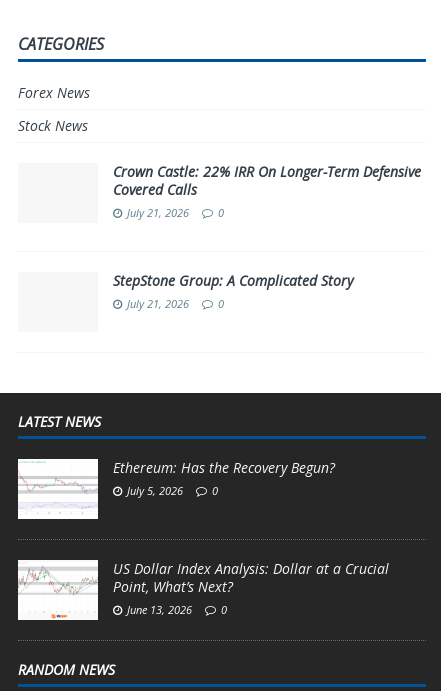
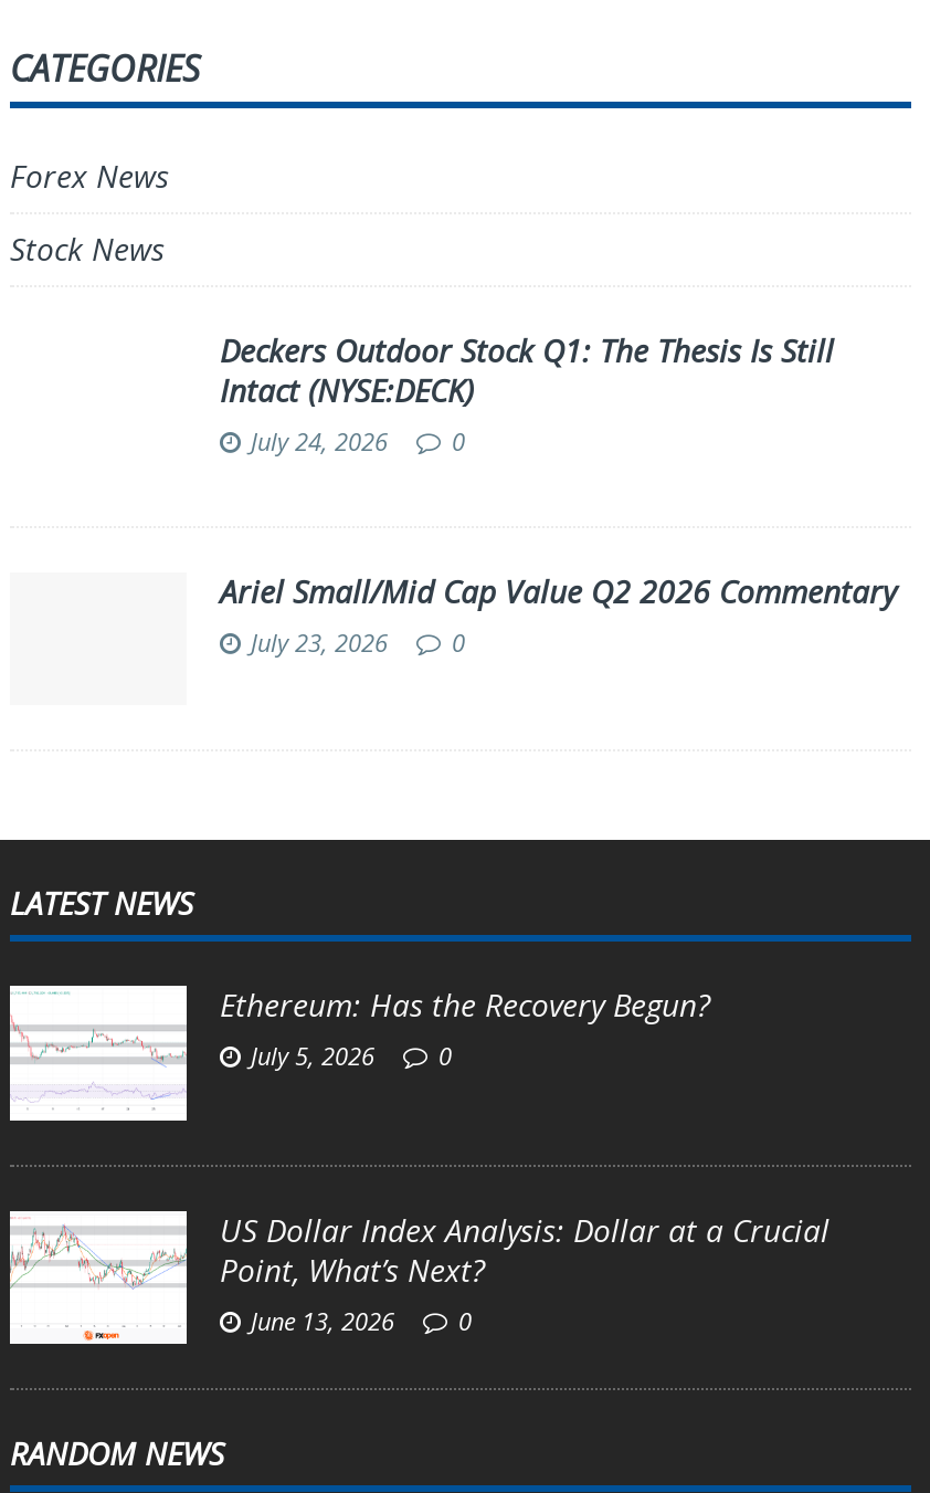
[113,162,421,220] Crown Castle: 22% IRR On Longer-Term Defensive | Covered Calls | July 21, 2026 -> [220,330,834,458] Deckers Outdoor Stock Q1: The Thesis Is Still | Intact (NYSE:DECK) | July 24, 2026
[113,271,353,311] StepStone Group: A Complicated Story | July 21, 2026 -> [220,571,896,659] Ariel Small/Mid Cap Value Q2 2026 Commentary | July 23, 2026

